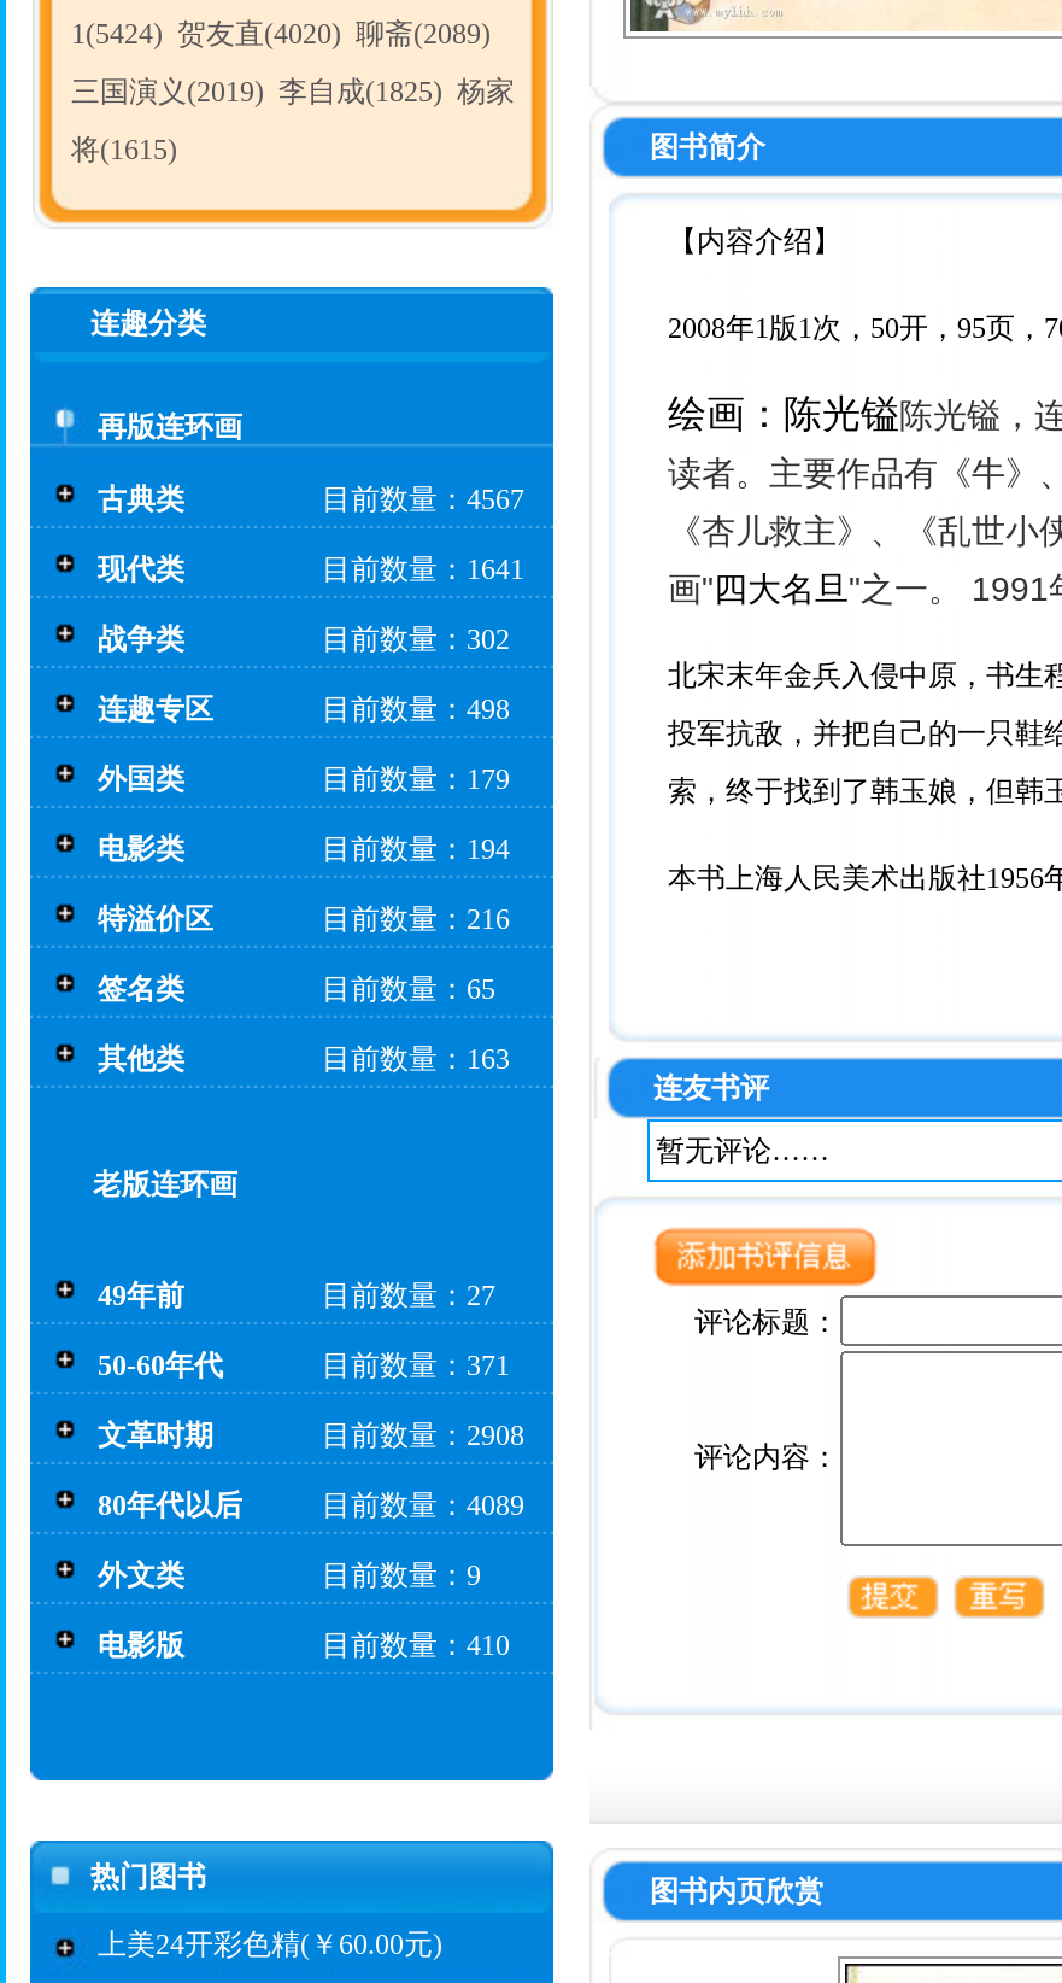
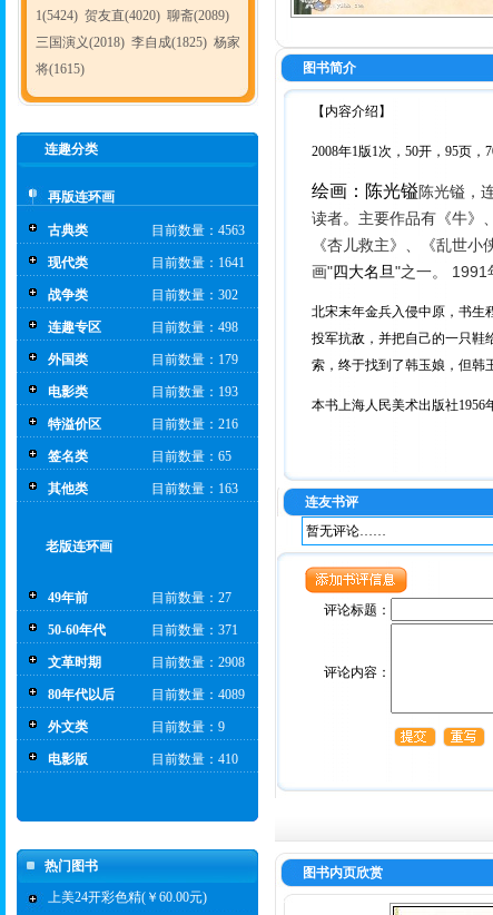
[71,75,515,109] 三国演义(2019) 李自成(1825) 杨家 -> [36,35,240,50] 三国演义(2018) 李自成(1825) 杨家
[322,482,524,516] 目前数量：4567 -> [151,223,245,238] 目前数量：4563
[322,832,510,866] 目前数量：194 -> [151,384,238,400] 目前数量：193

